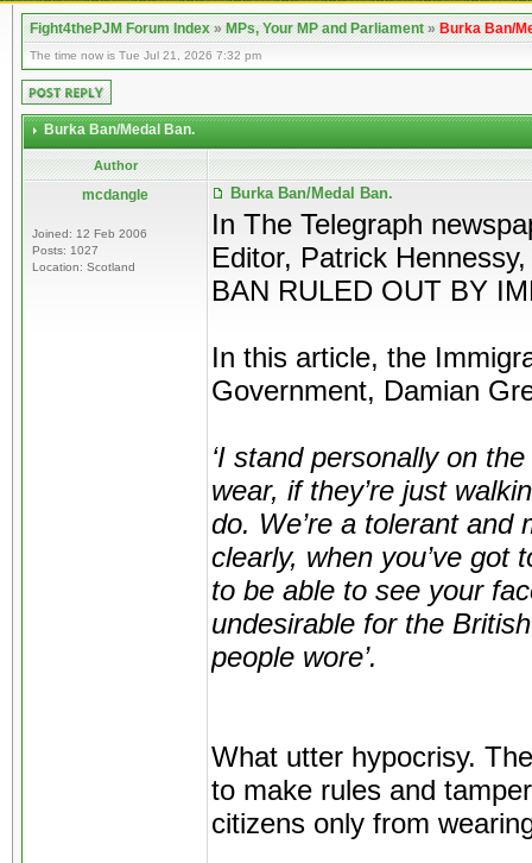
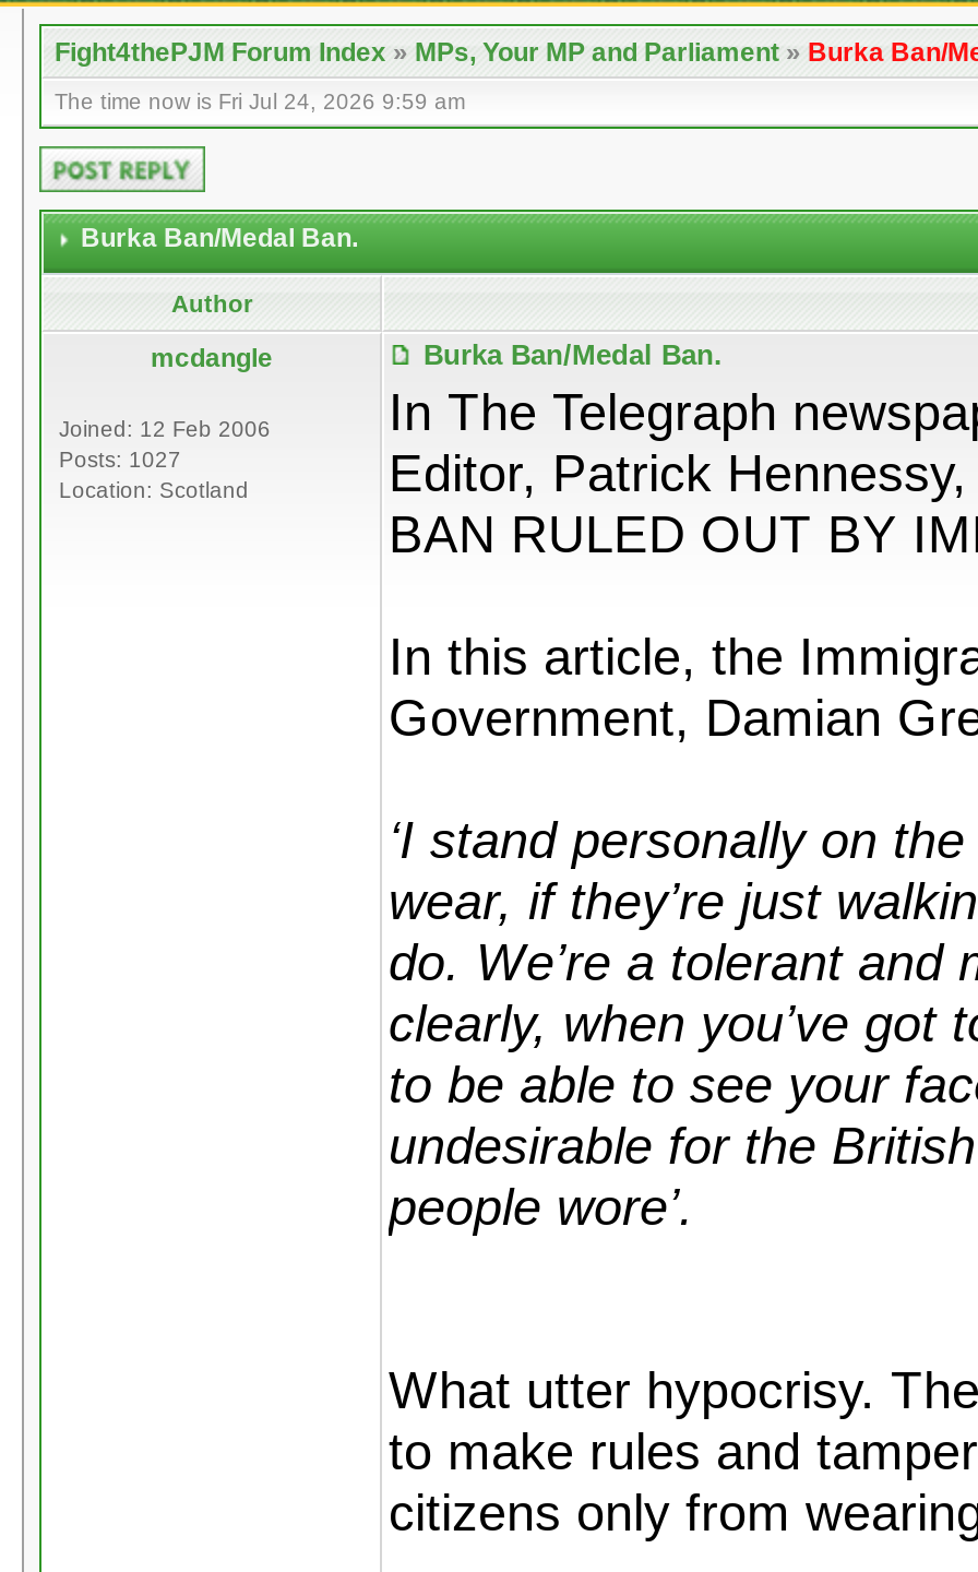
[30,49,261,62] The time now is Tue Jul 21, 2026 7:32 pm -> [55,90,465,114] The time now is Fri Jul 24, 2026 9:59 am

